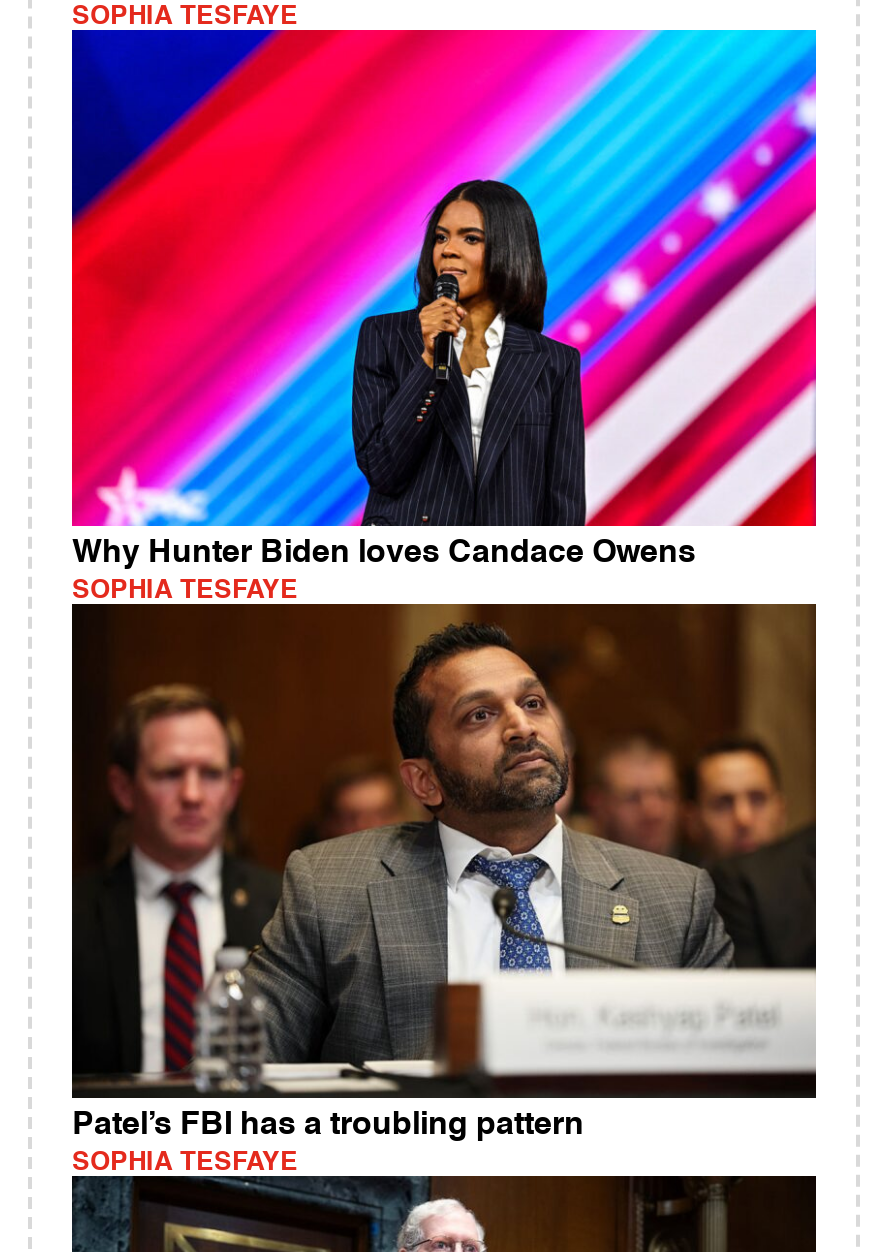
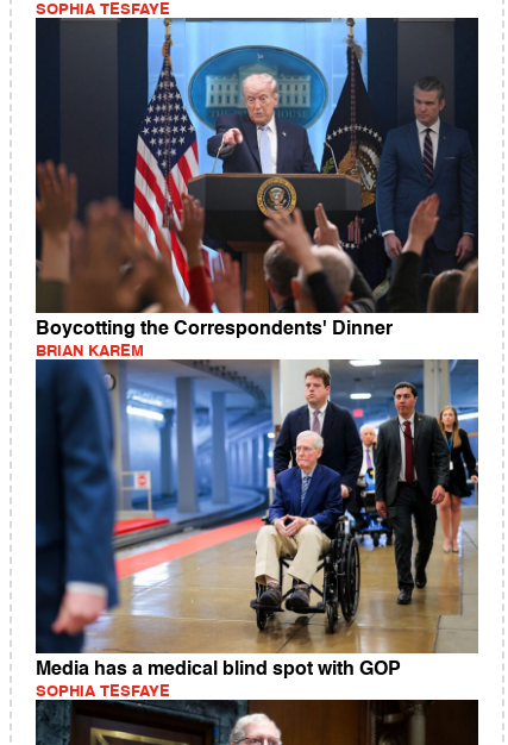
[70,28,818,604] [image] | Why Hunter Biden loves Candace Owens | SOPHIA TESFAYE -> [35,17,479,359] [image] | Boycotting the Correspondents' Dinner | BRIAN KAREM
[72,602,818,1142] [image] | Patel’s FBI has a troubling pattern -> [36,358,479,680] [image] | Media has a medical blind spot with GOP

